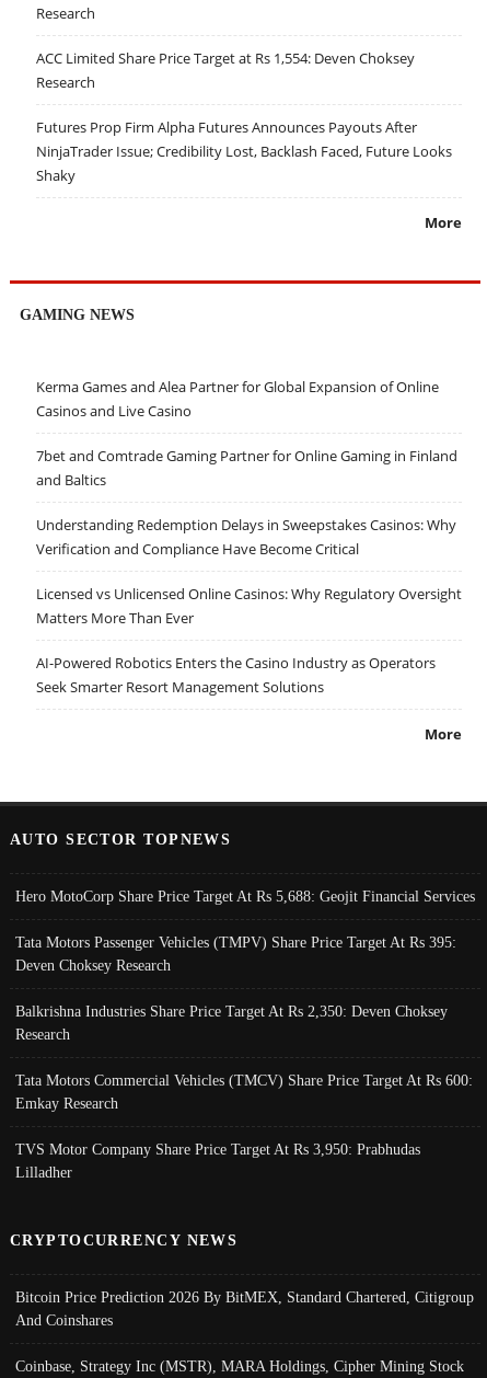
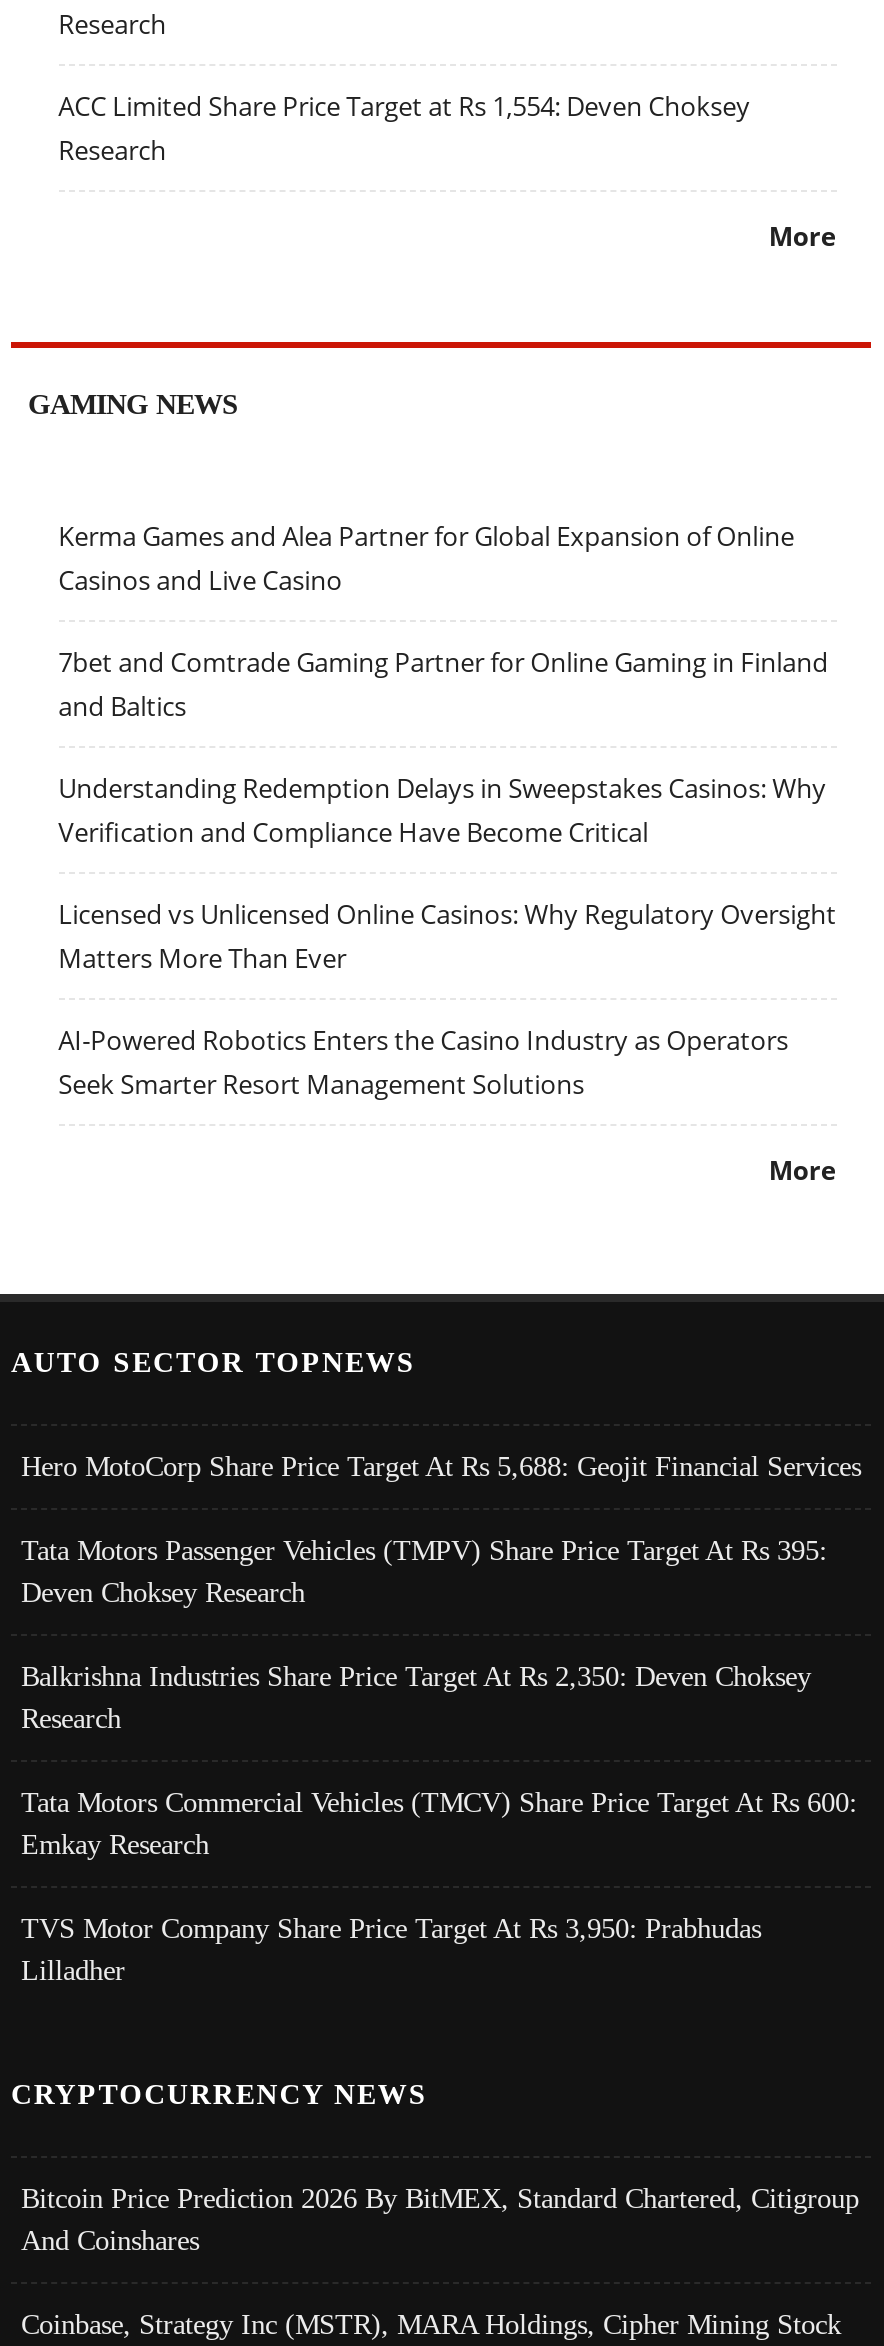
[36,117,452,185] Futures Prop Firm Alpha Futures Announces Payouts After | NinjaTrader Issue; Credibility Lost, Backlash Faced, Future Looks | Shaky -> none

